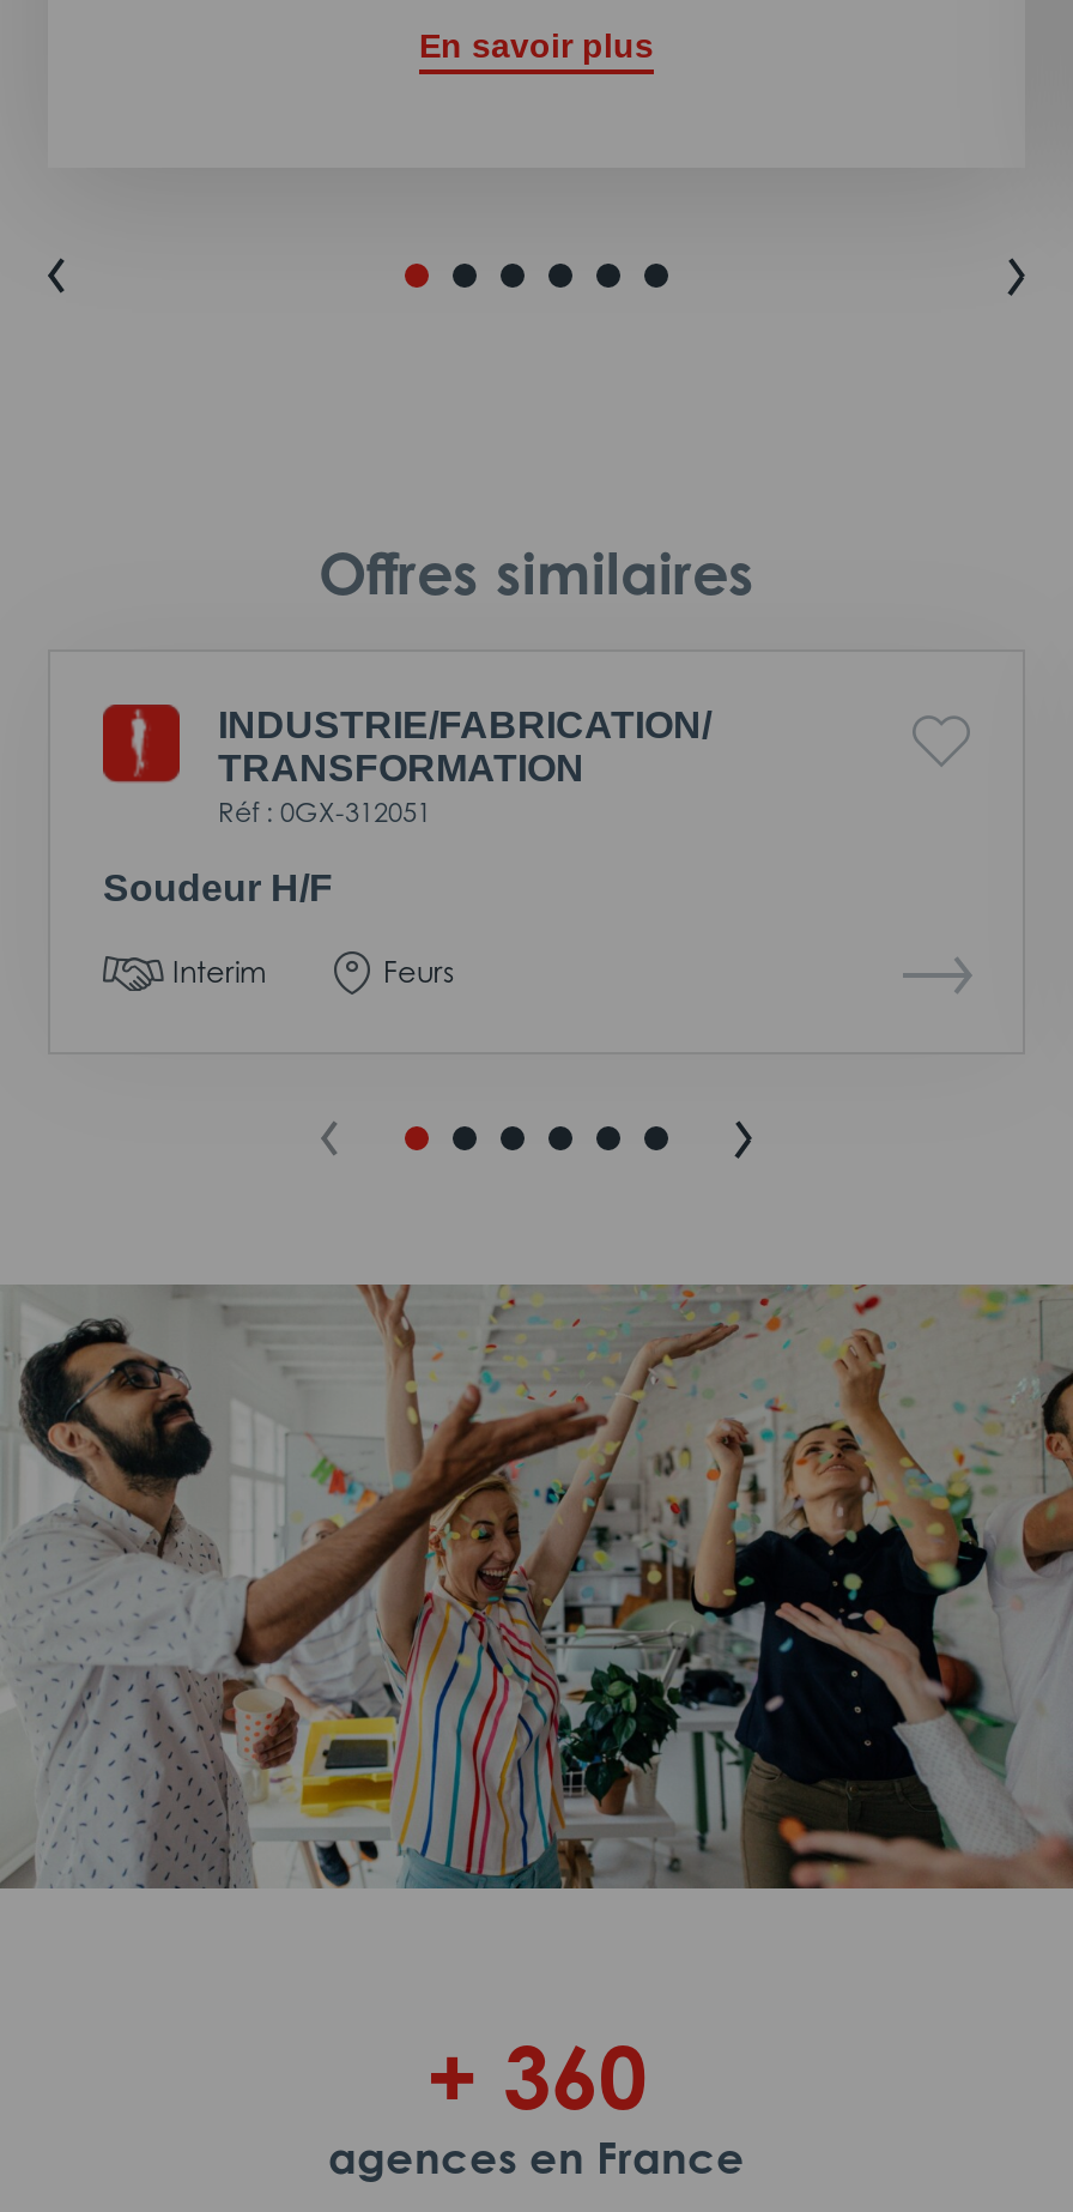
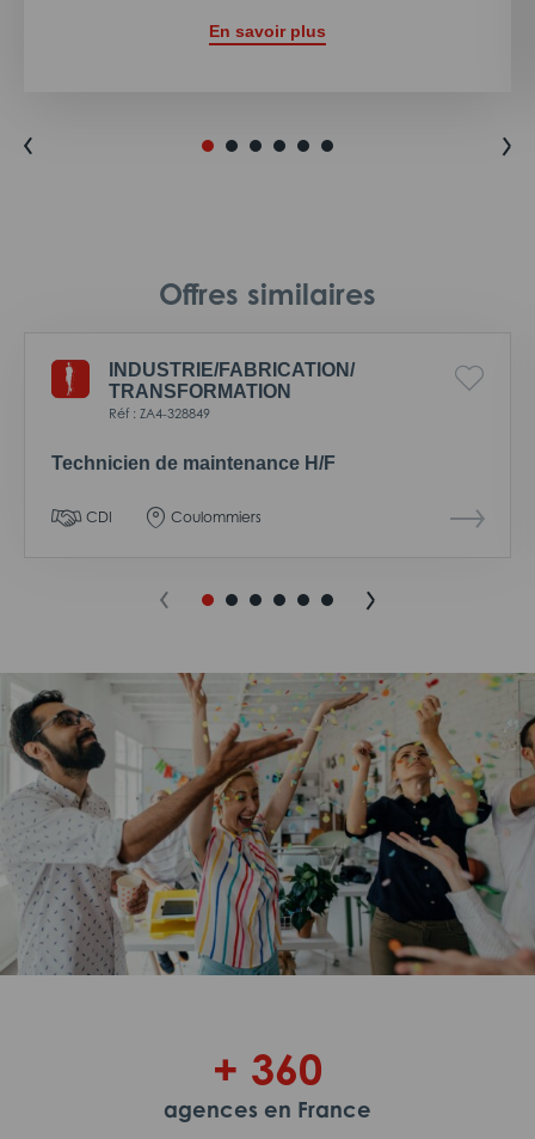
[218,795,431,829] Réf : 0GX-312051 -> [109,406,210,422] Réf : ZA4-328849
[103,867,333,908] Soudeur H/F -> [51,453,336,474] Technicien de maintenance H/F
[172,954,455,990] Interim | Feurs -> [86,508,262,526] CDI | Coulommiers

